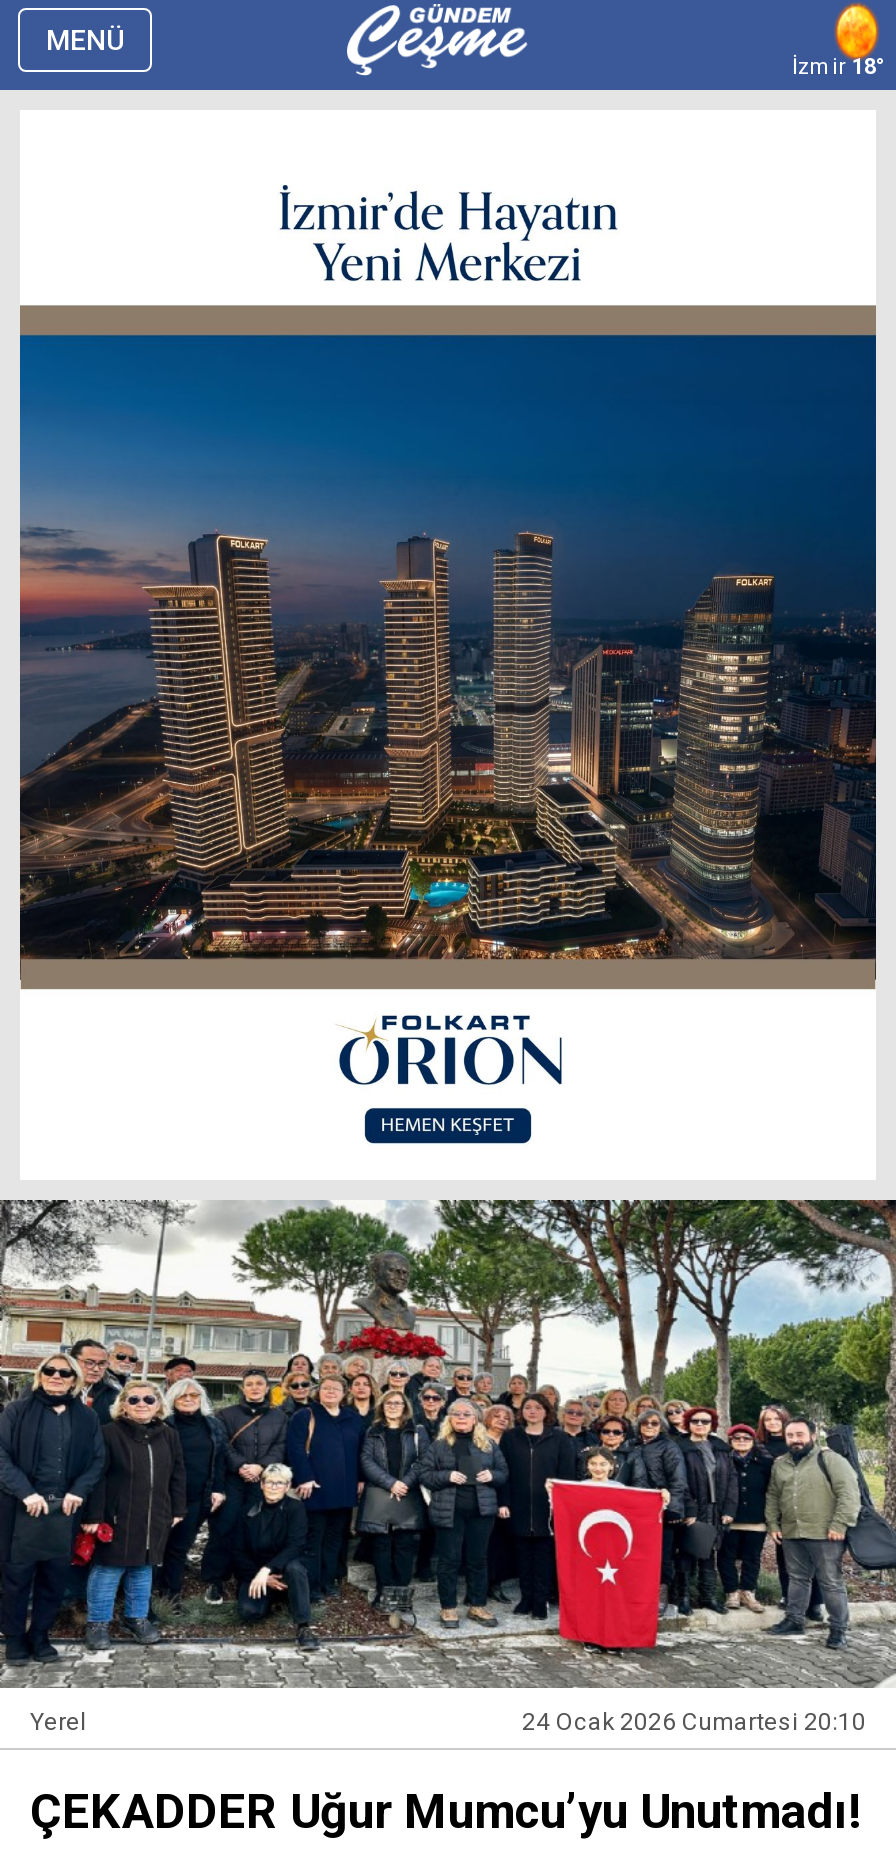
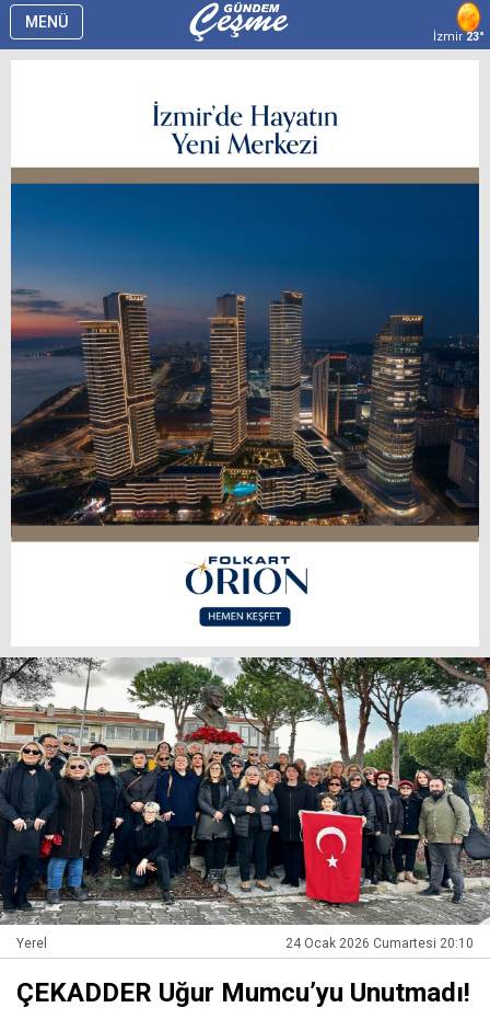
[792,54,886,80] İzmir18° -> [433,30,485,44] İzmir23°

